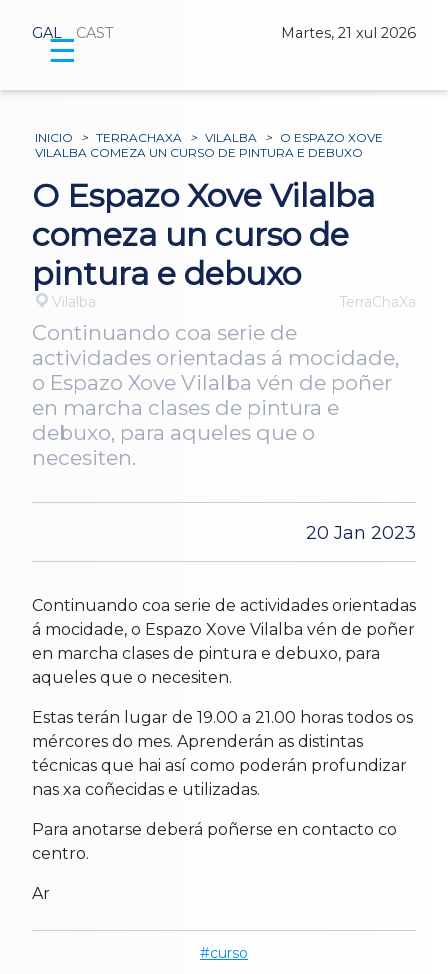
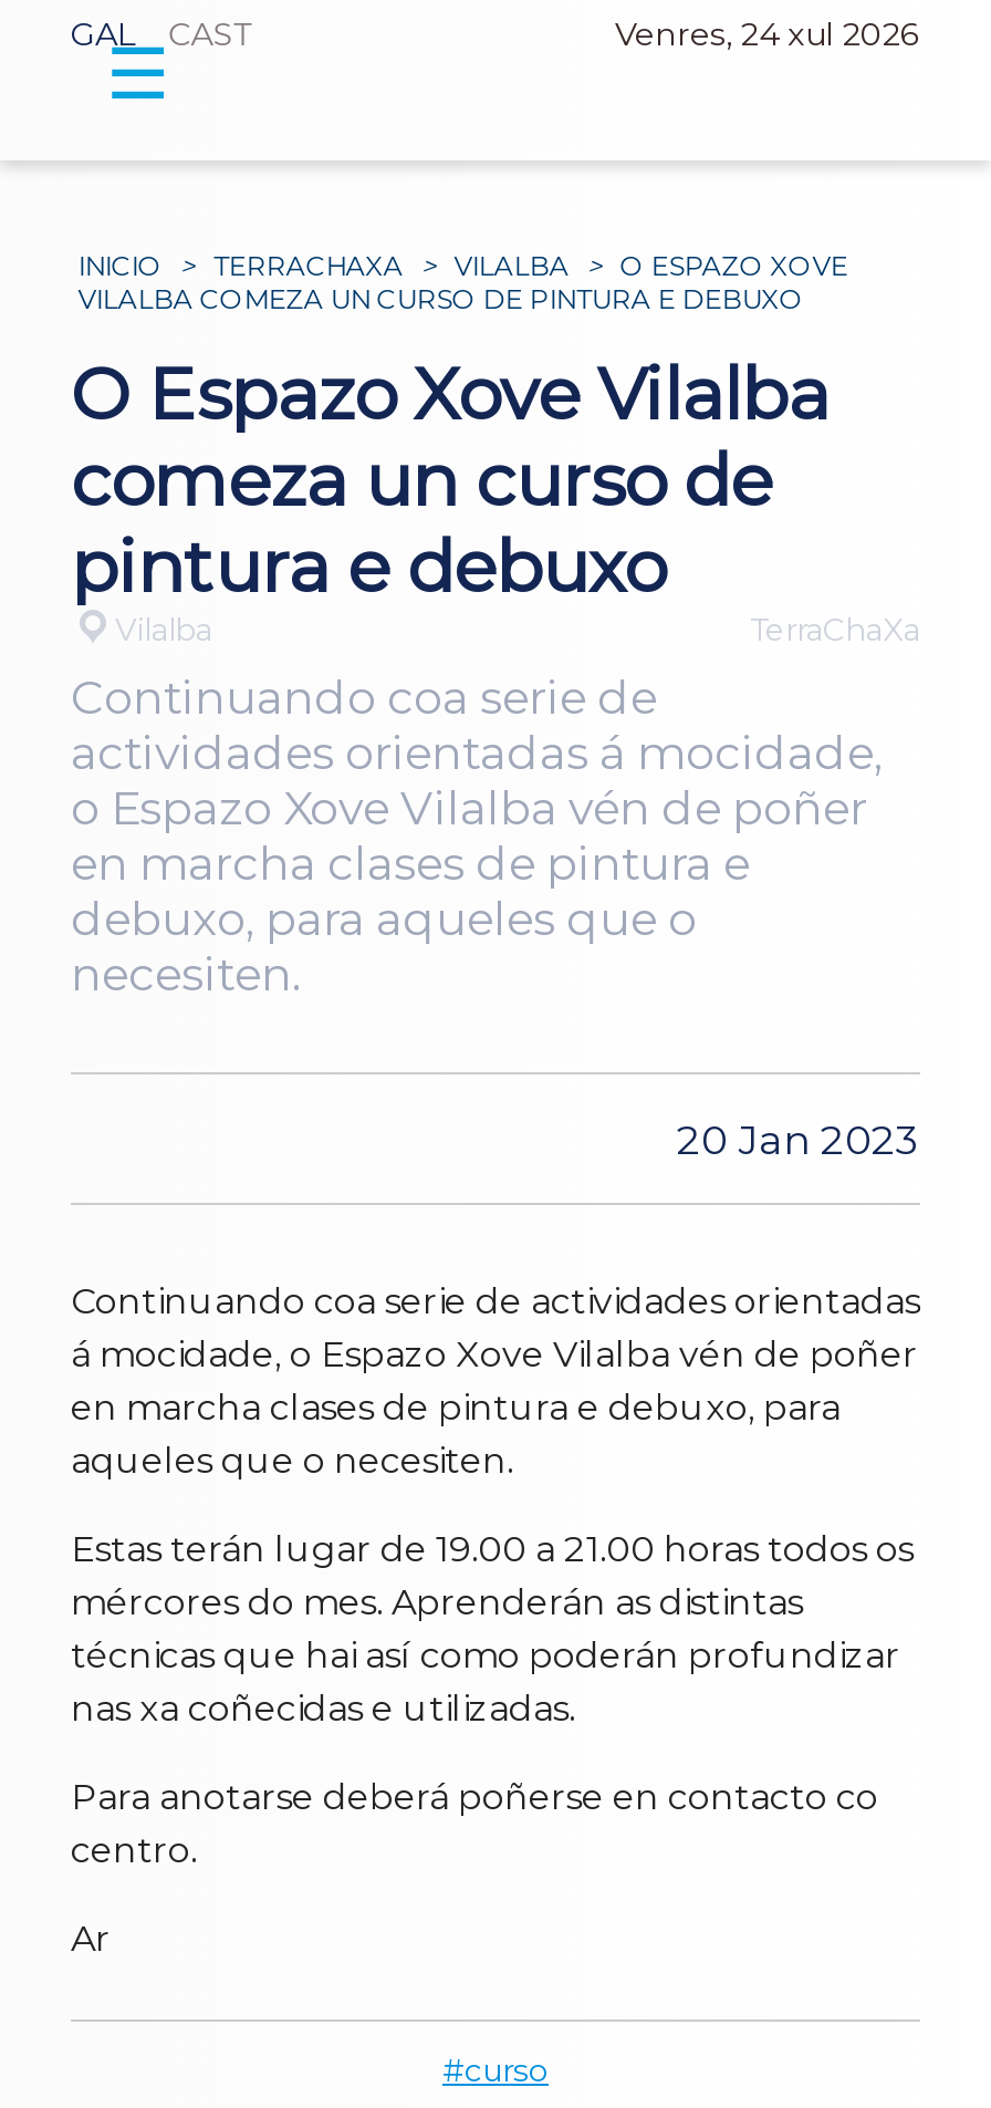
[281,24,416,42] Martes, 21 xul 2026 -> [615,15,920,55] Venres, 24 xul 2026

